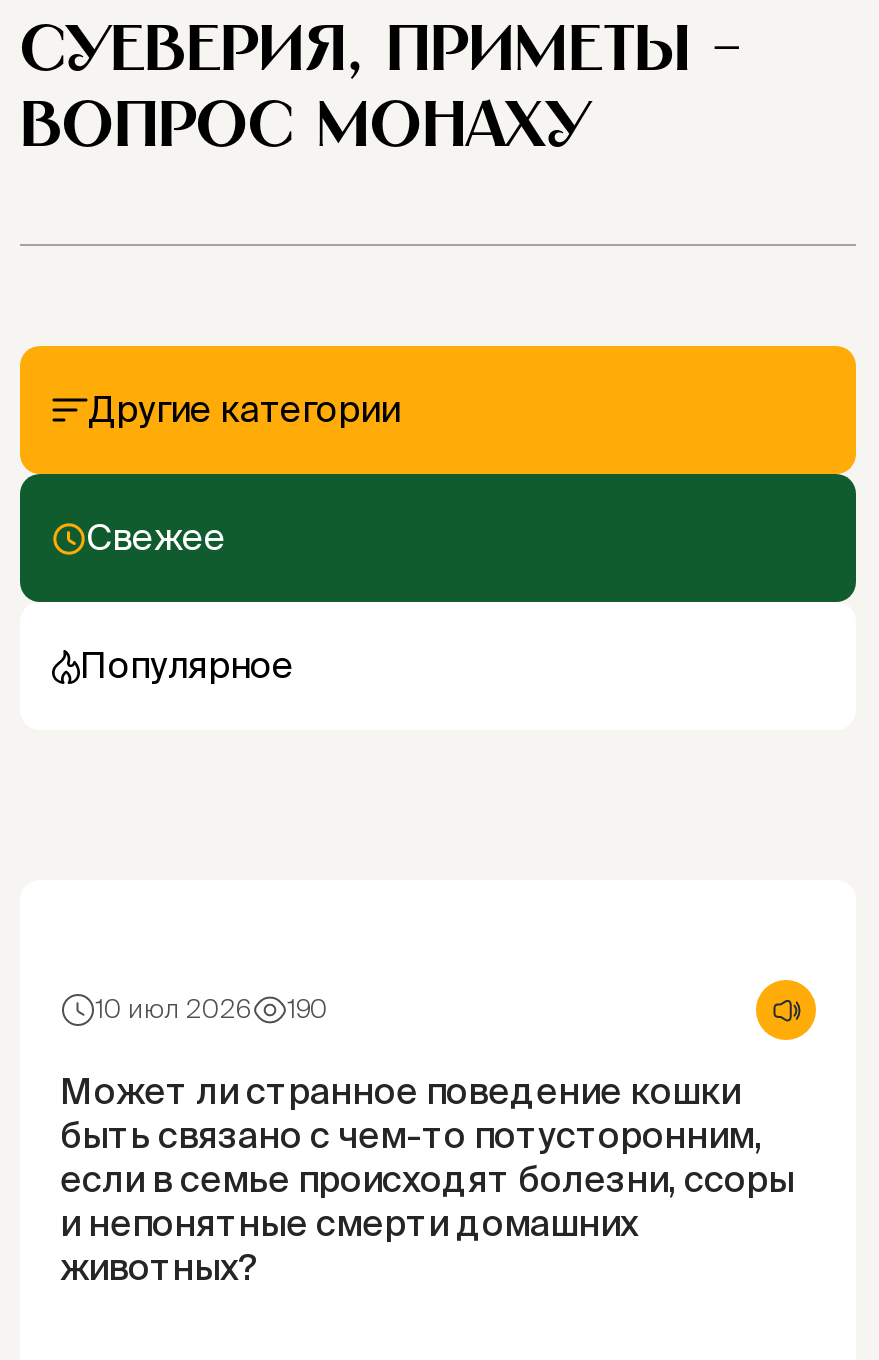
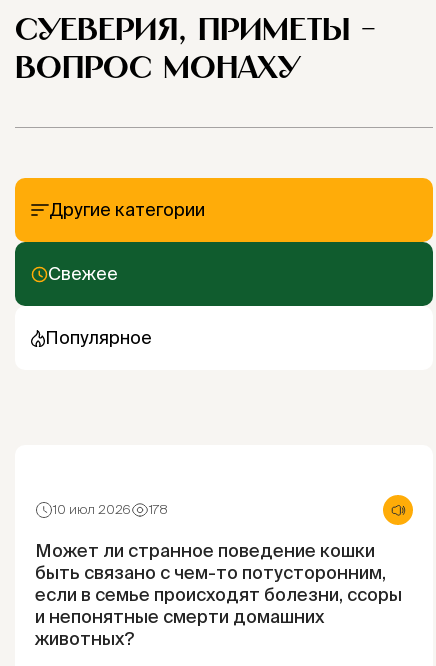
[288,994,328,1024] 190 -> [149,502,167,517] 178

